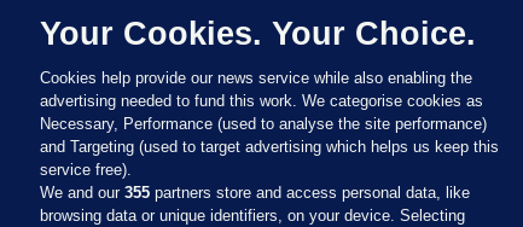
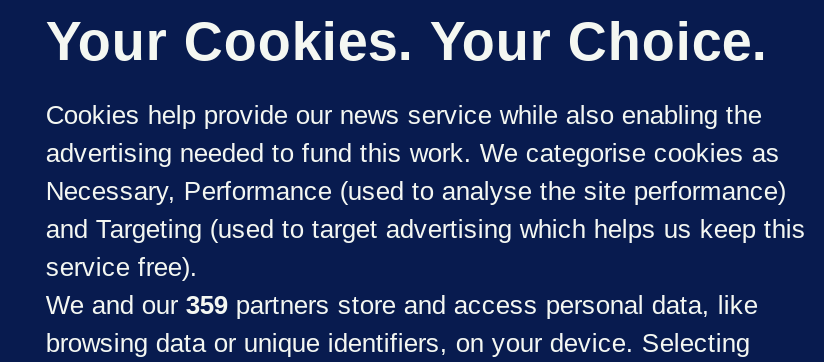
[40,184,470,202] We and our 355 partners store and access personal data, like -> [46,290,758,320] We and our 359 partners store and access personal data, like

